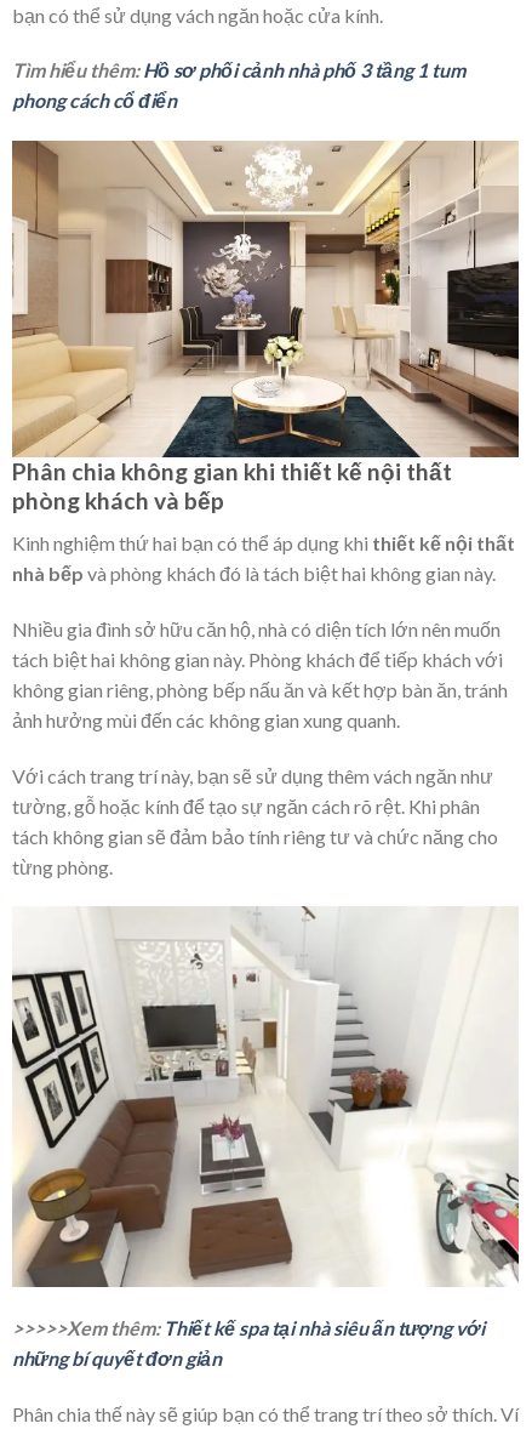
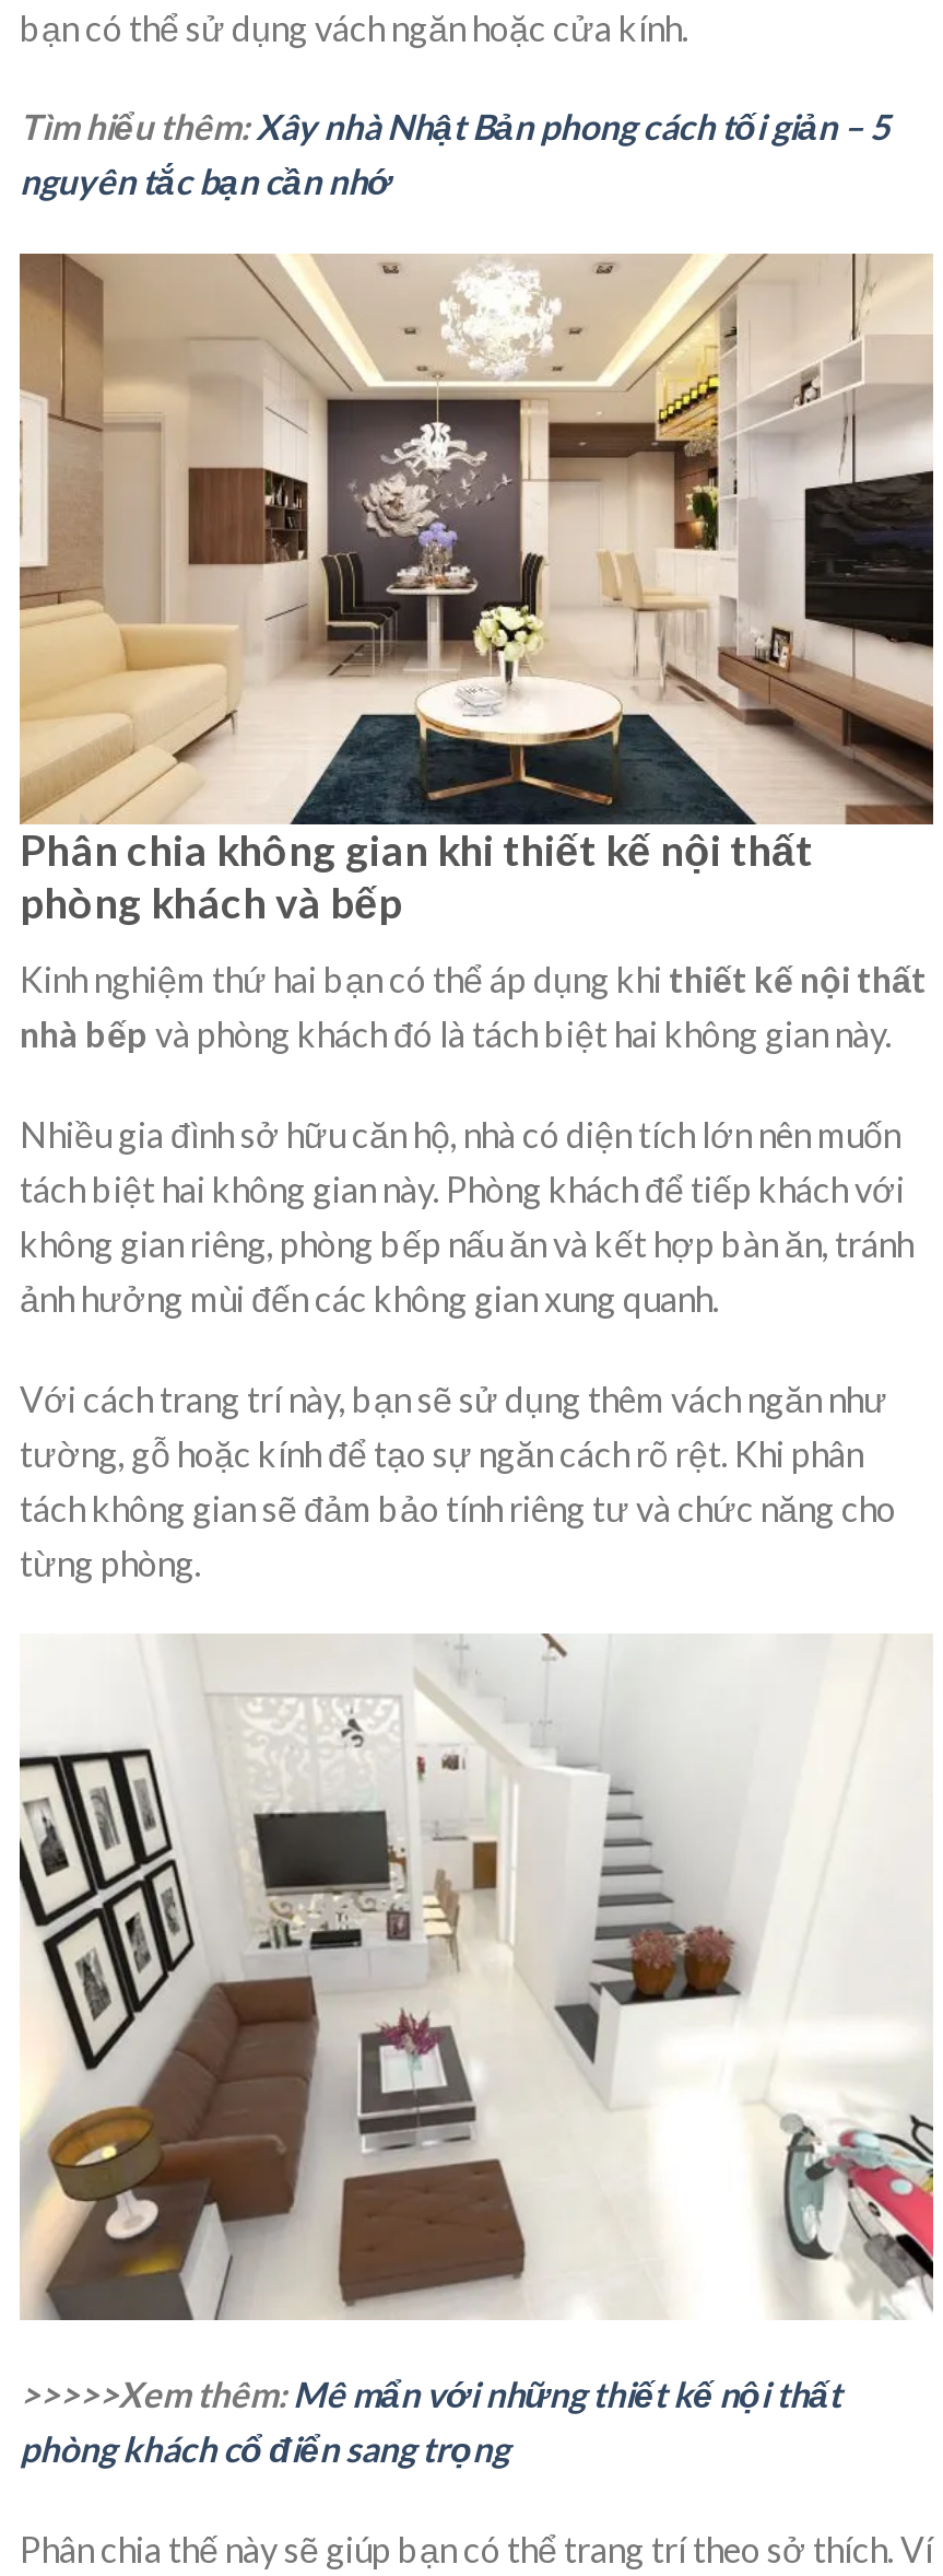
[12,59,465,112] Tìm hiểu thêm:Hồ sơ phối cảnh nhà phố 3 tầng 1 tum | phong cách cổ điển -> [20,106,889,202] Tìm hiểu thêm:Xây nhà Nhật Bản phong cách tối giản – 5 | nguyên tắc bạn cần nhớ
[12,1316,485,1369] >>>>>Xem thêm: Thiết kế spa tại nhà siêu ấn tượng với | những bí quyết đơn giản -> [20,2372,841,2468] >>>>>Xem thêm: Mê mẩn với những thiết kế nội thất | phòng khách cổ điển sang trọng

